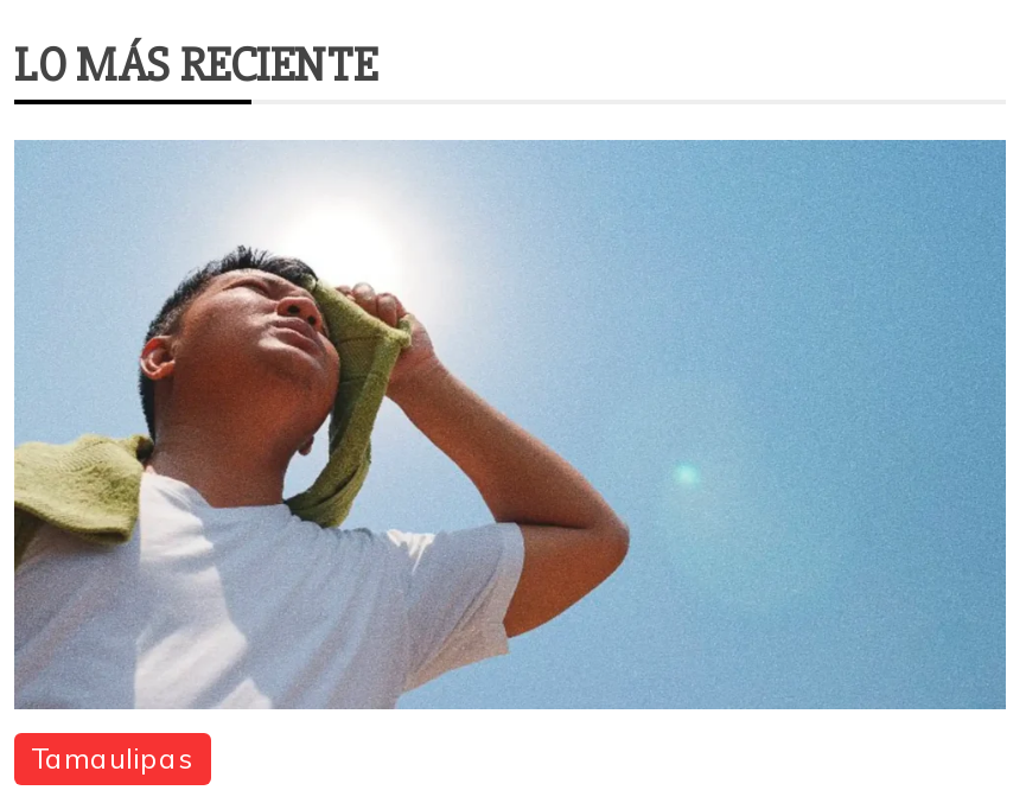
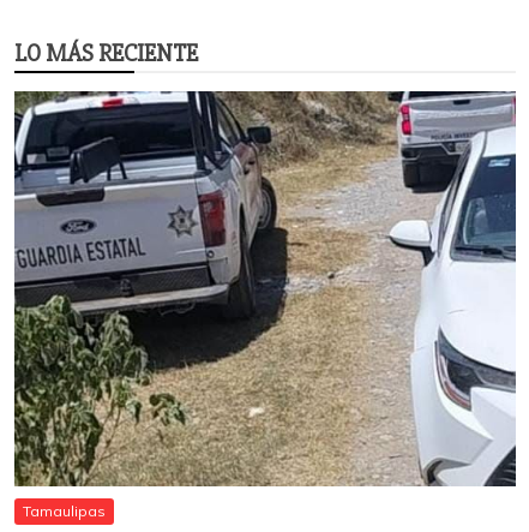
[12,138,1008,709] [image] -> [13,90,517,488] [image]

